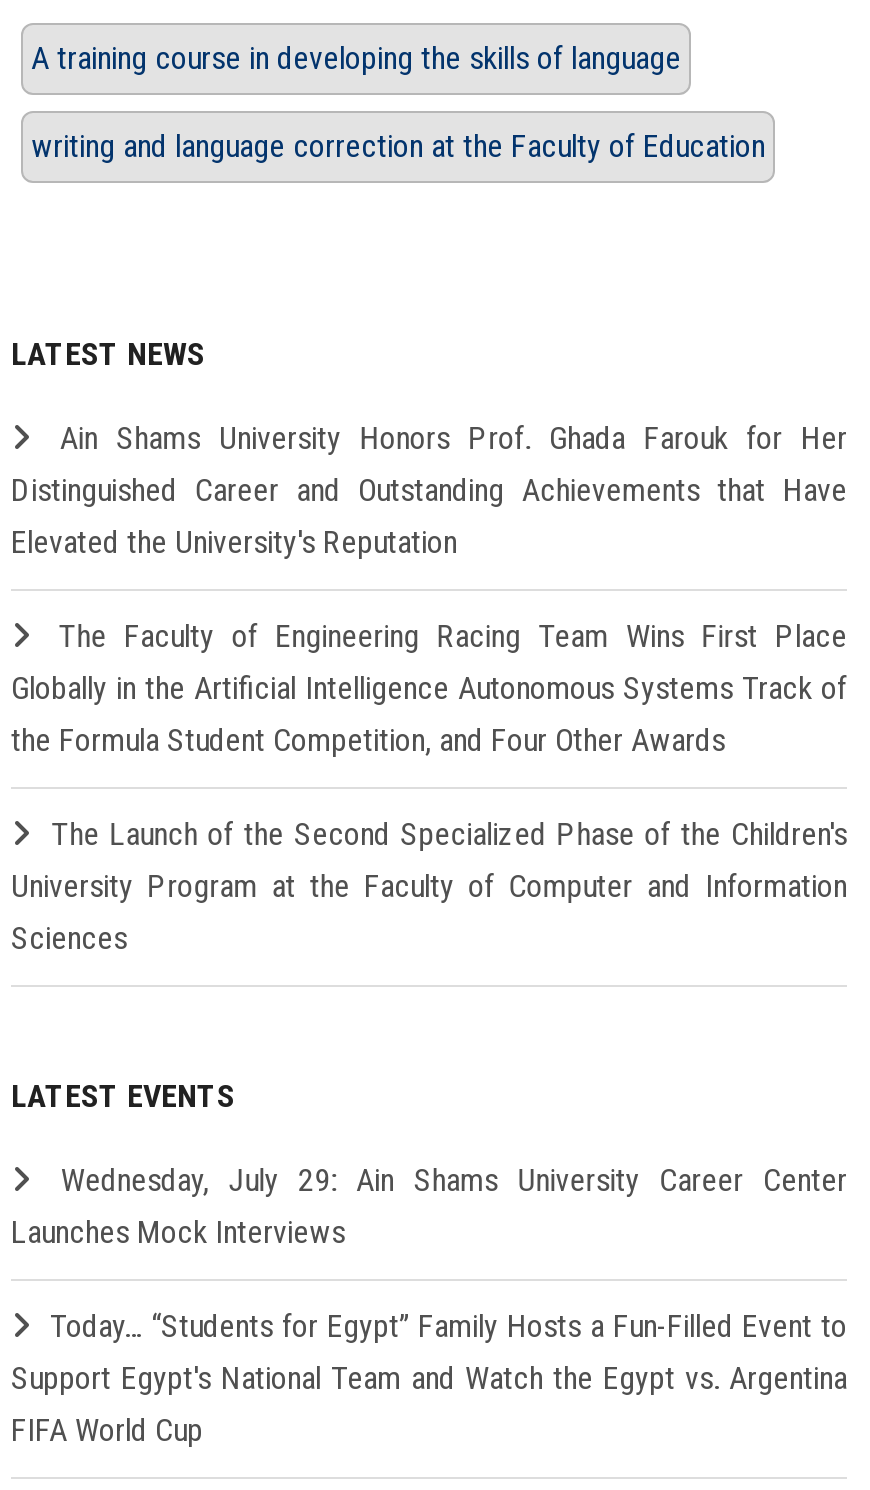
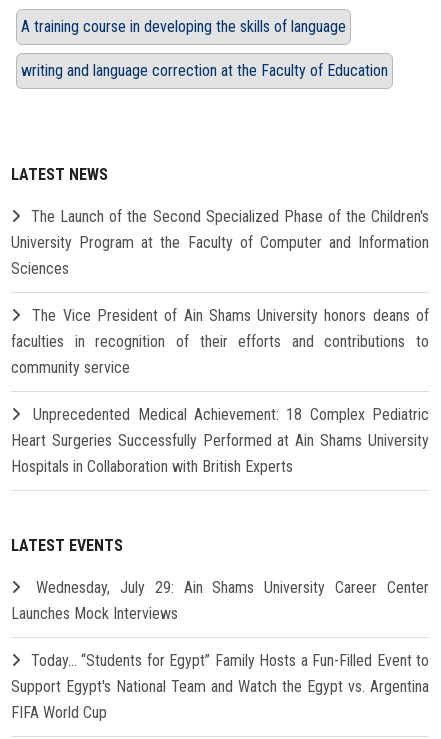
[11,420,847,760] Ain Shams University Honors Prof. Ghada Farouk for Her | Distinguished Career and Outstanding Achievements that Have | Elevated the University's Reputation | The Faculty of Engineering Racing Team Wins First Place | Globally in the Artificial Intelligence Autonomous Systems Track of | the Formula Student Competition, and Four Other Awards -> none
moved [11,816,847,958] -> [11,207,429,278]: The Launch of the Second Specialized Phase of the Children's | University Program at the Faculty of Computer and Information | Sciences
none -> [11,306,429,476] The Vice President of Ain Shams University honors deans of | faculties in recognition of their efforts and contributions to | community service | Unprecedented Medical Achievement: 18 Complex Pediatric | Heart Surgeries Successfully Performed at Ain Shams University | Hospitals in Collaboration with British Experts

